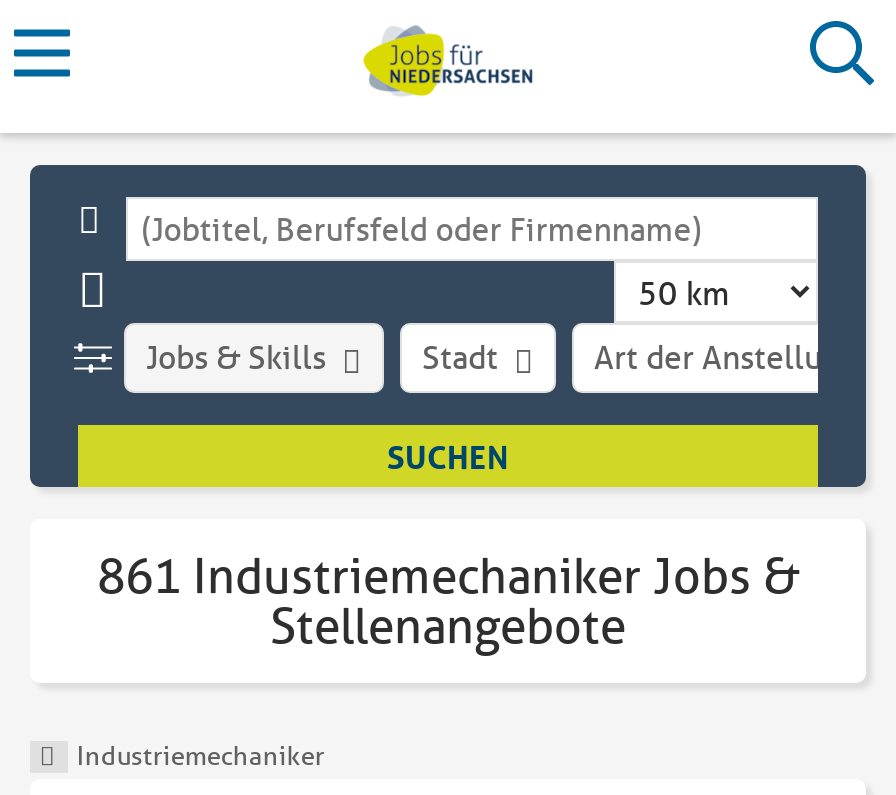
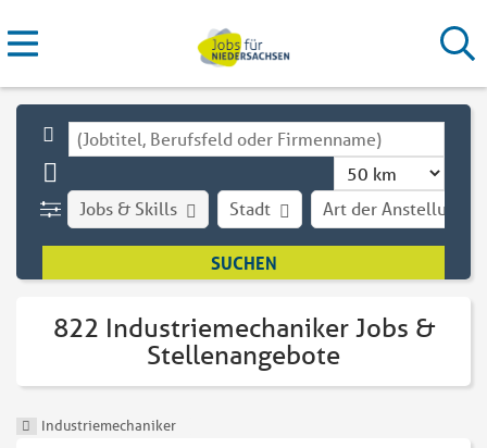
[97,547,799,605] 861 Industriemechaniker Jobs & -> [53,312,434,344] 822 Industriemechaniker Jobs &

